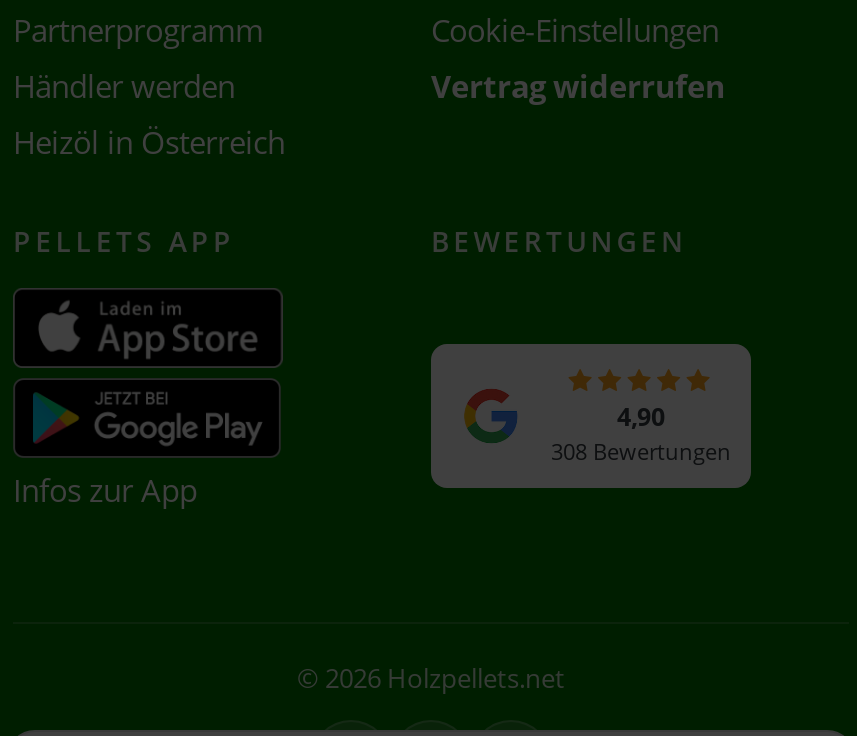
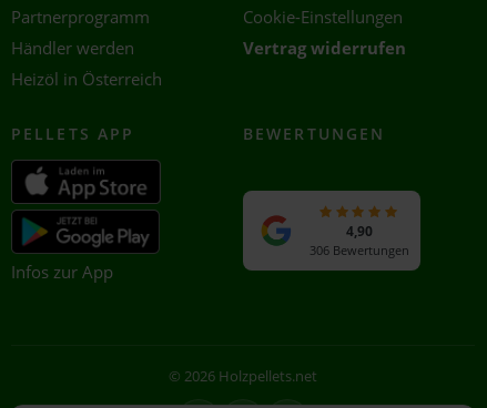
[551,436,731,466] 308 Bewertungen -> [310,242,409,258] 306 Bewertungen

